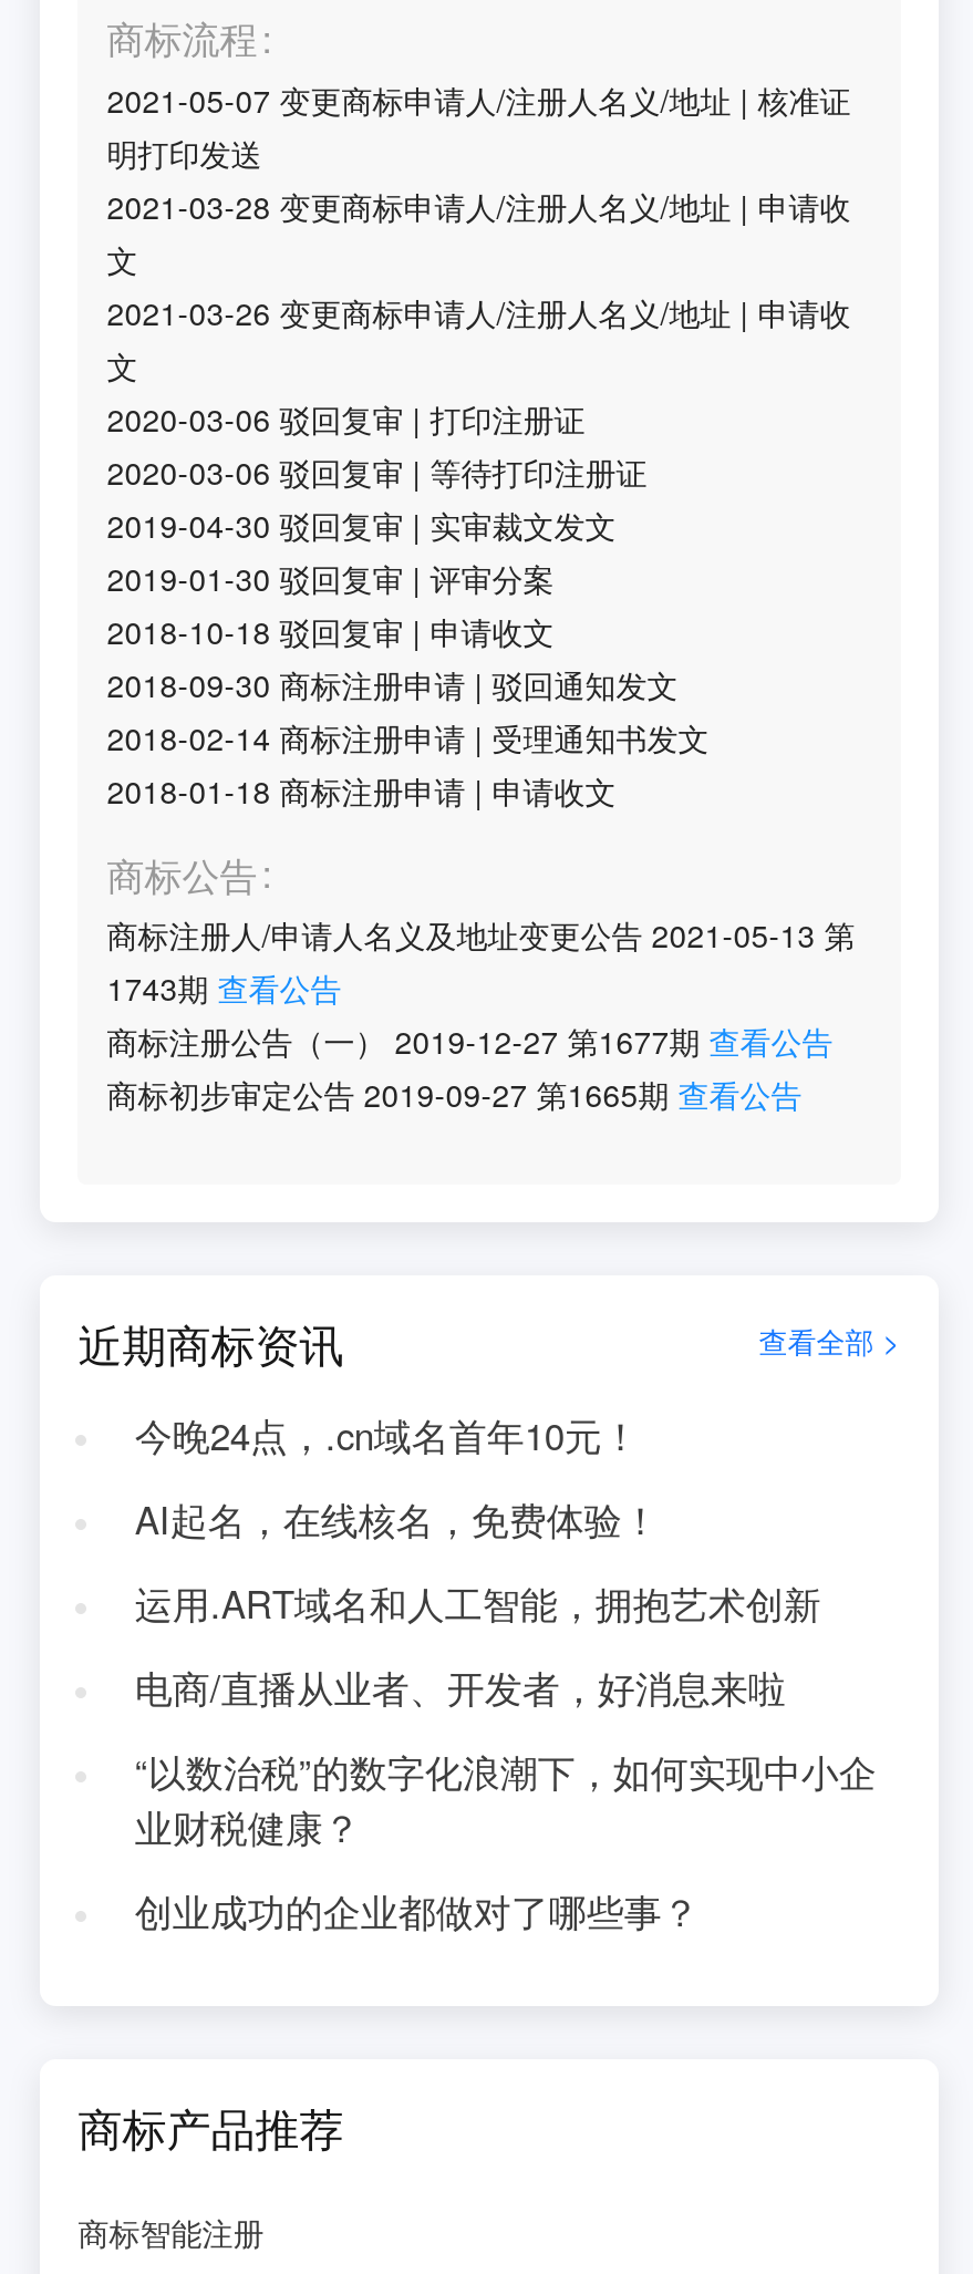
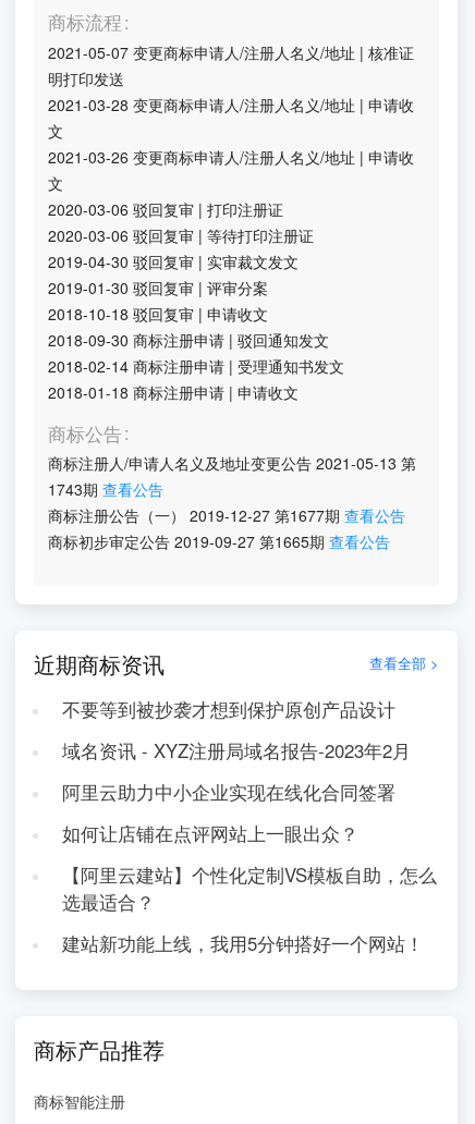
[135,1408,639,1461] 今晚24点，.cn域名首年10元！ -> [62,696,395,722] 不要等到被抄袭才想到保护原创产品设计
[135,1492,659,1546] AI起名，在线核名，免费体验！ -> [62,737,411,763] 域名资讯 - XYZ注册局域名报告-2023年2月
[135,1577,821,1630] 运用.ART域名和人工智能，拥抱艺术创新 -> [62,779,395,805] 阿里云助力中小企业实现在线化合同签署
[135,1661,785,1714] 电商/直播从业者、开发者，好消息来啦 -> [62,820,358,846] 如何让店铺在点评网站上一眼出众？
[135,1745,876,1853] “以数治税”的数字化浪潮下，如何实现中小企 | 业财税健康？ -> [62,861,437,915] 【阿里云建站】个性化定制VS模板自助，怎么 | 选最适合？
[135,1884,699,1937] 创业成功的企业都做对了哪些事？ -> [62,930,424,956] 建站新功能上线，我用5分钟搭好一个网站！

